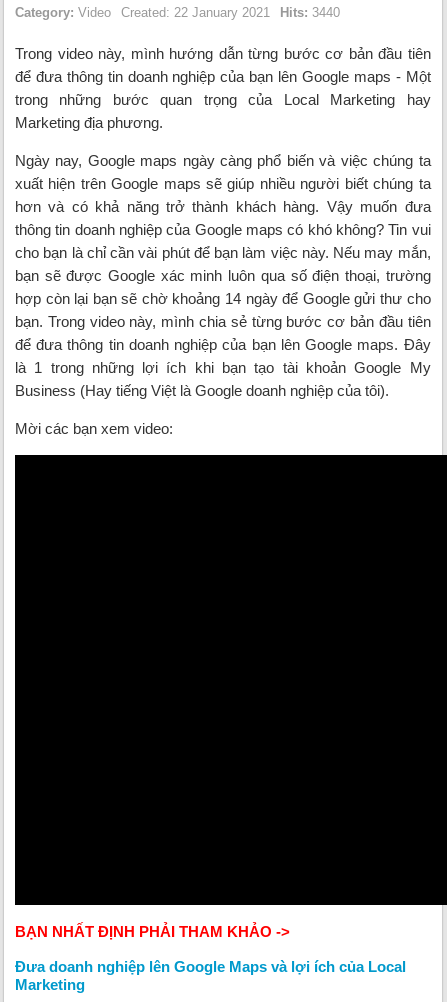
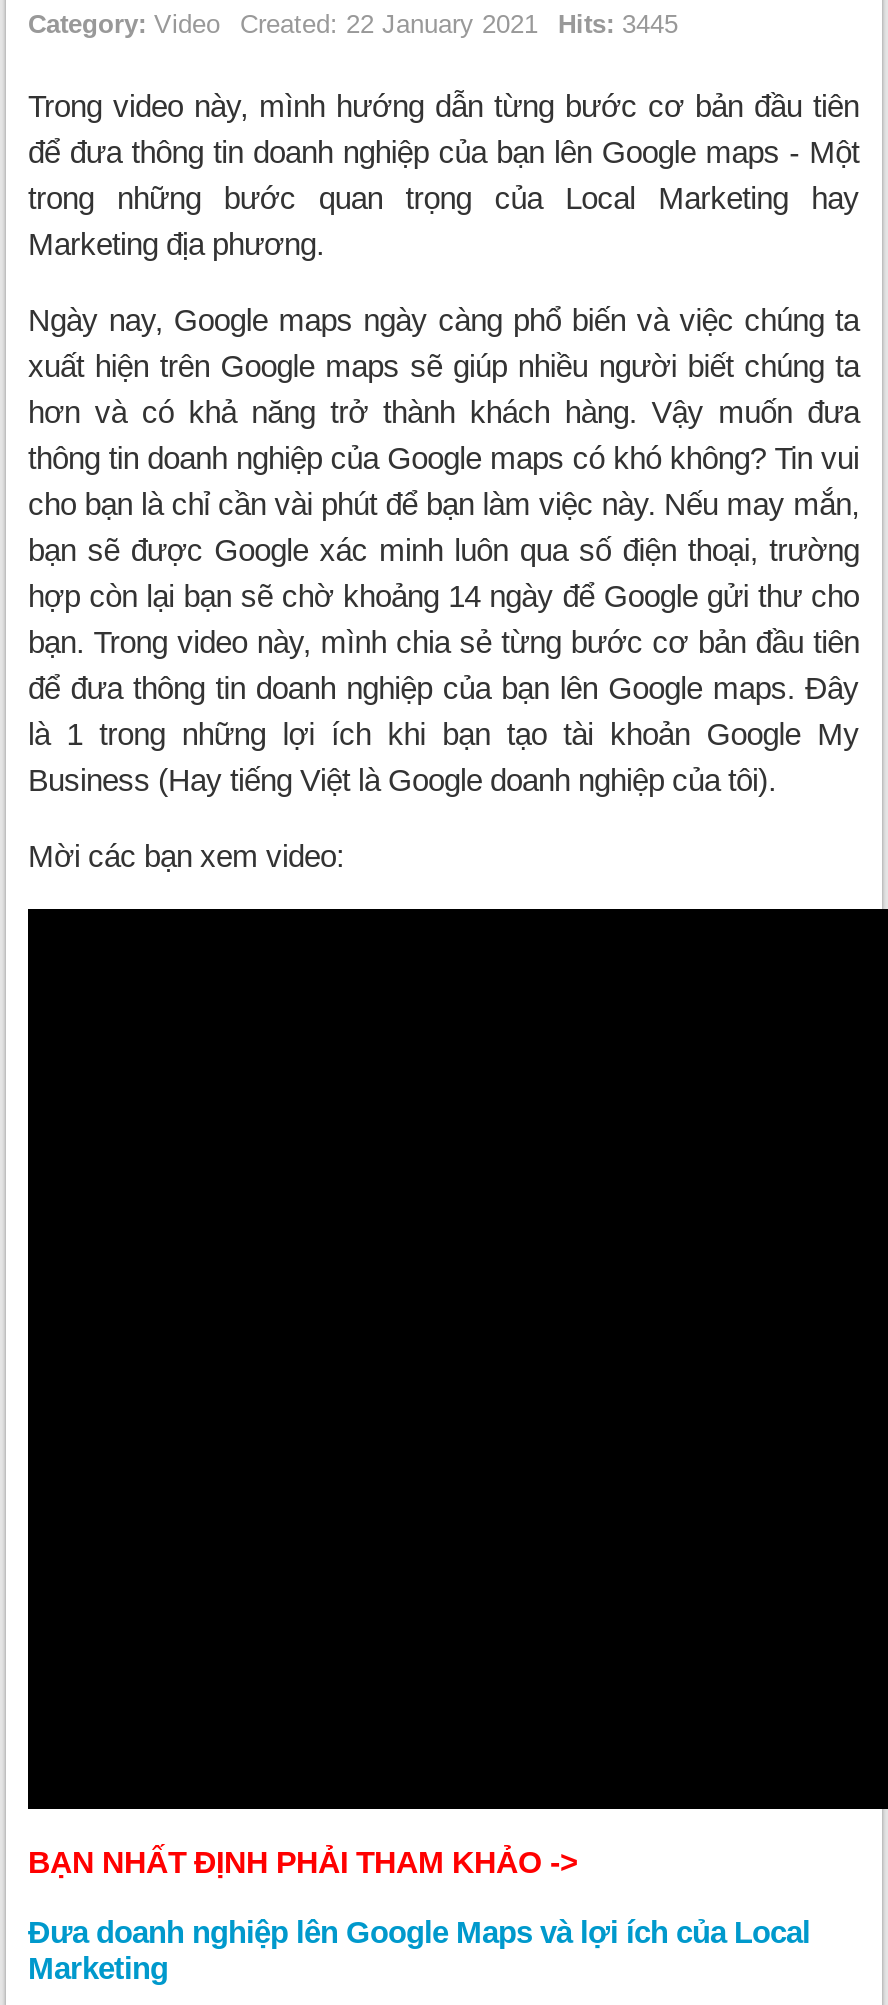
[15,5,340,20] Category: Video Created: 22 January 2021 Hits: 3440 -> [28,9,678,39] Category: Video Created: 22 January 2021 Hits: 3445

